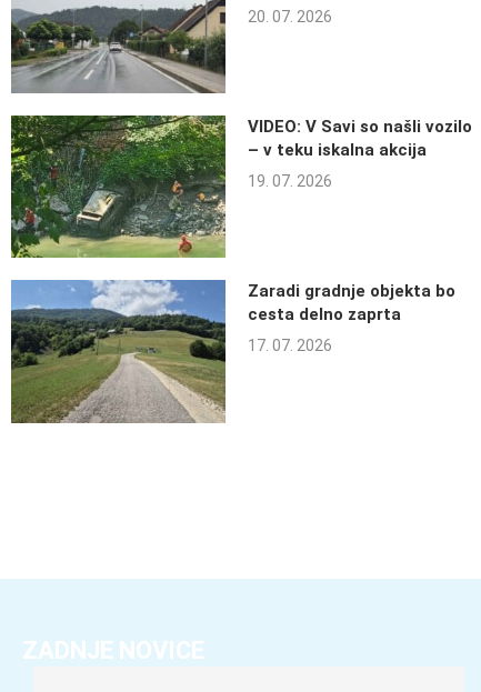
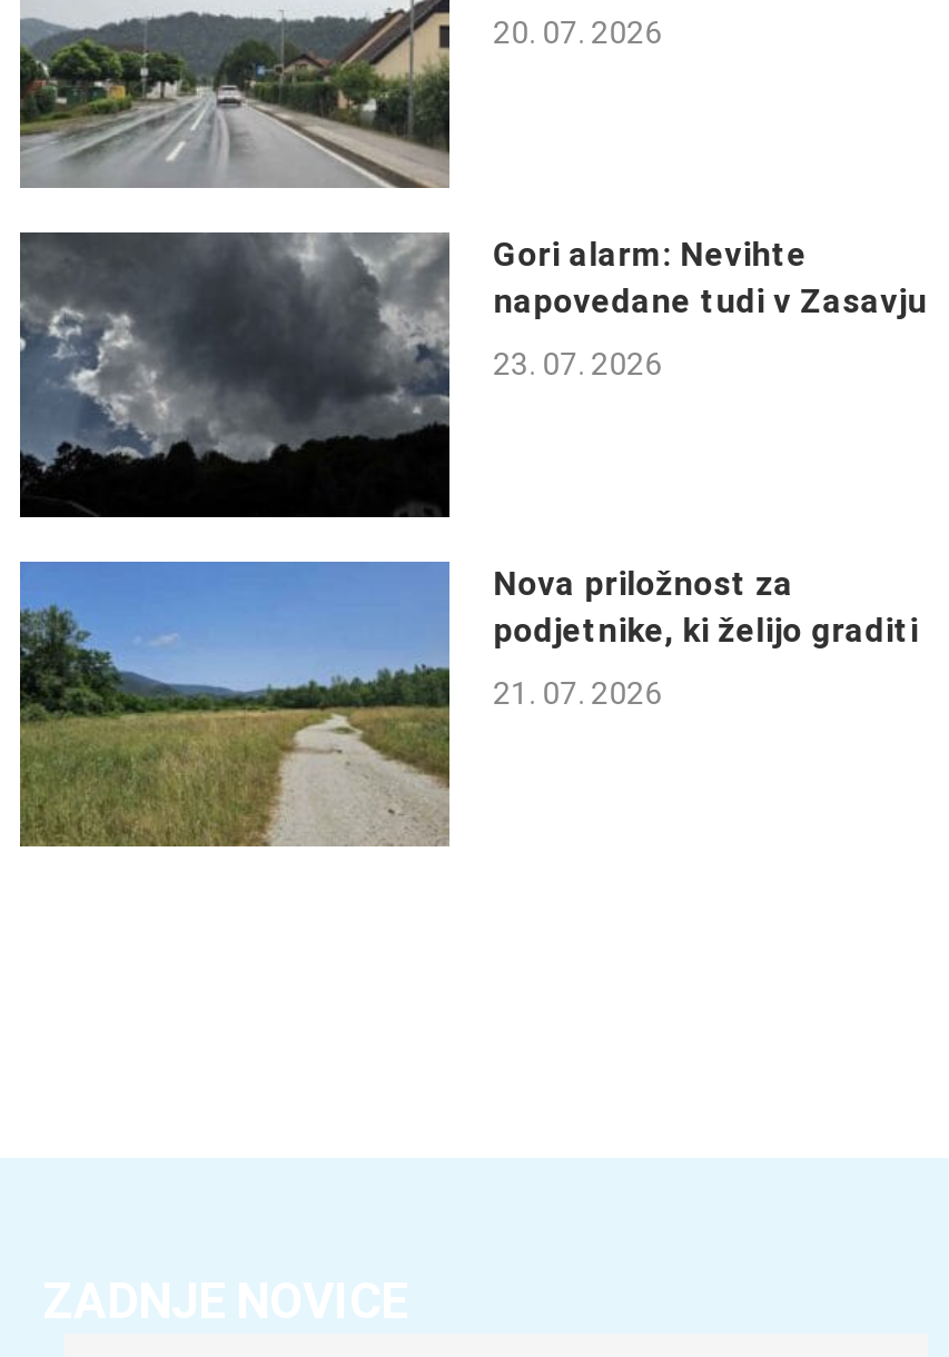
[10,114,472,258] [image] | VIDEO: V Savi so našli vozilo | – v teku iskalna akcija -> [18,231,927,518] [image] | Gori alarm: Nevihte | napovedane tudi v Zasavju
[247,172,332,190] 19. 07. 2026 -> [493,345,662,381] 23. 07. 2026
[11,281,455,424] [image] | Zaradi gradnje objekta bo | cesta delno zaprta -> [18,561,918,848] [image] | Nova priložnost za | podjetnike, ki želijo graditi
[247,337,332,355] 17. 07. 2026 -> [493,675,662,711] 21. 07. 2026

